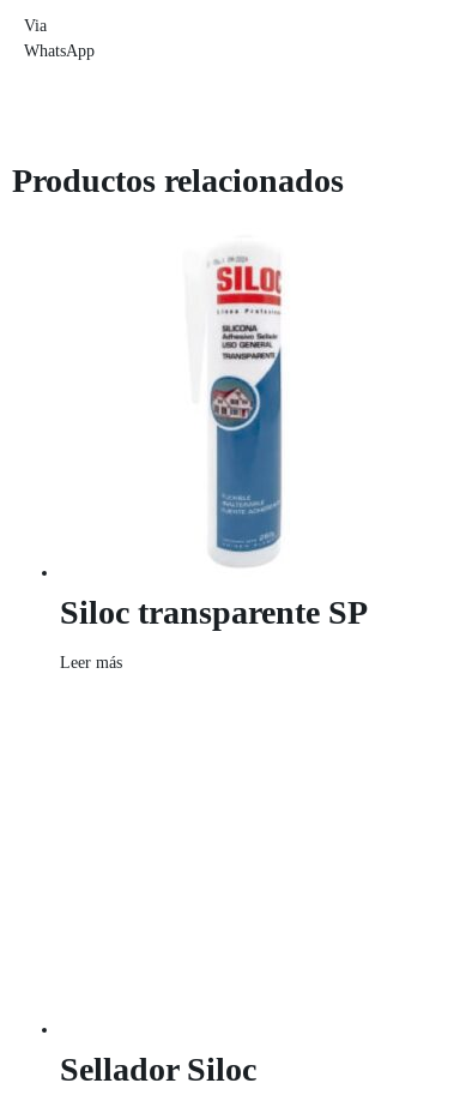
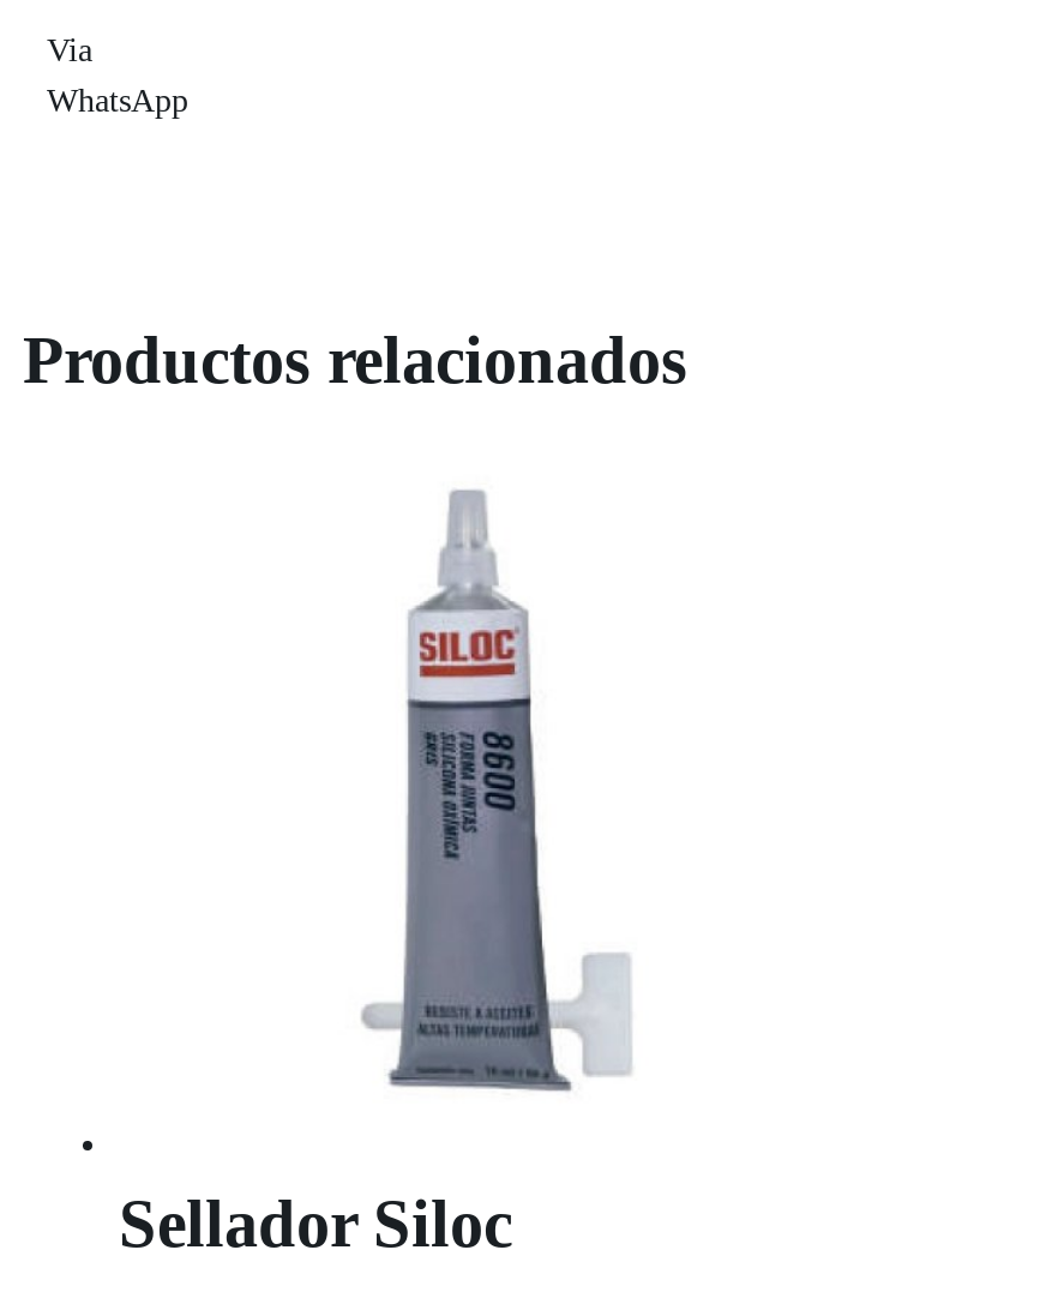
[207,254,283,567] [image] -> [361,491,632,1093] [image]
[60,594,368,672] Siloc transparente SP | Leer más -> none

